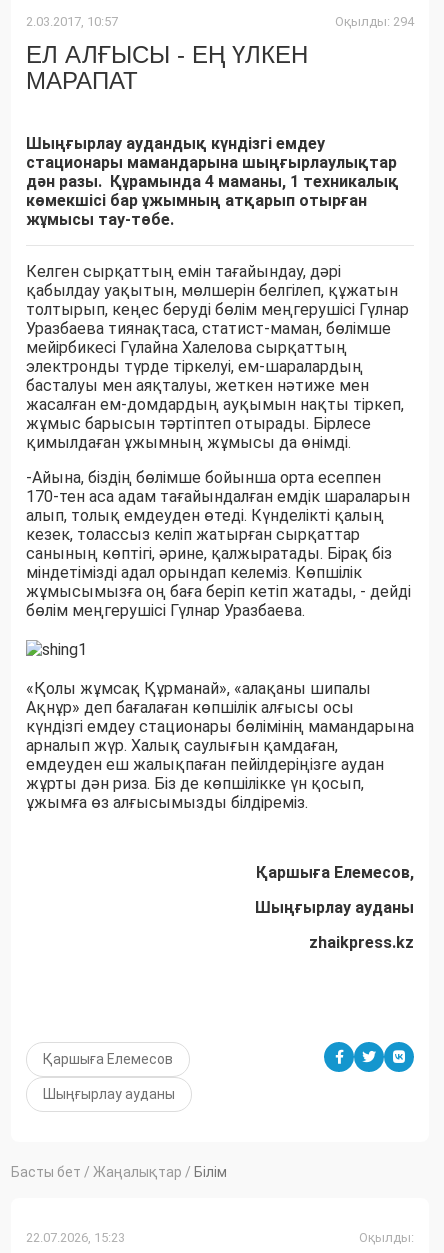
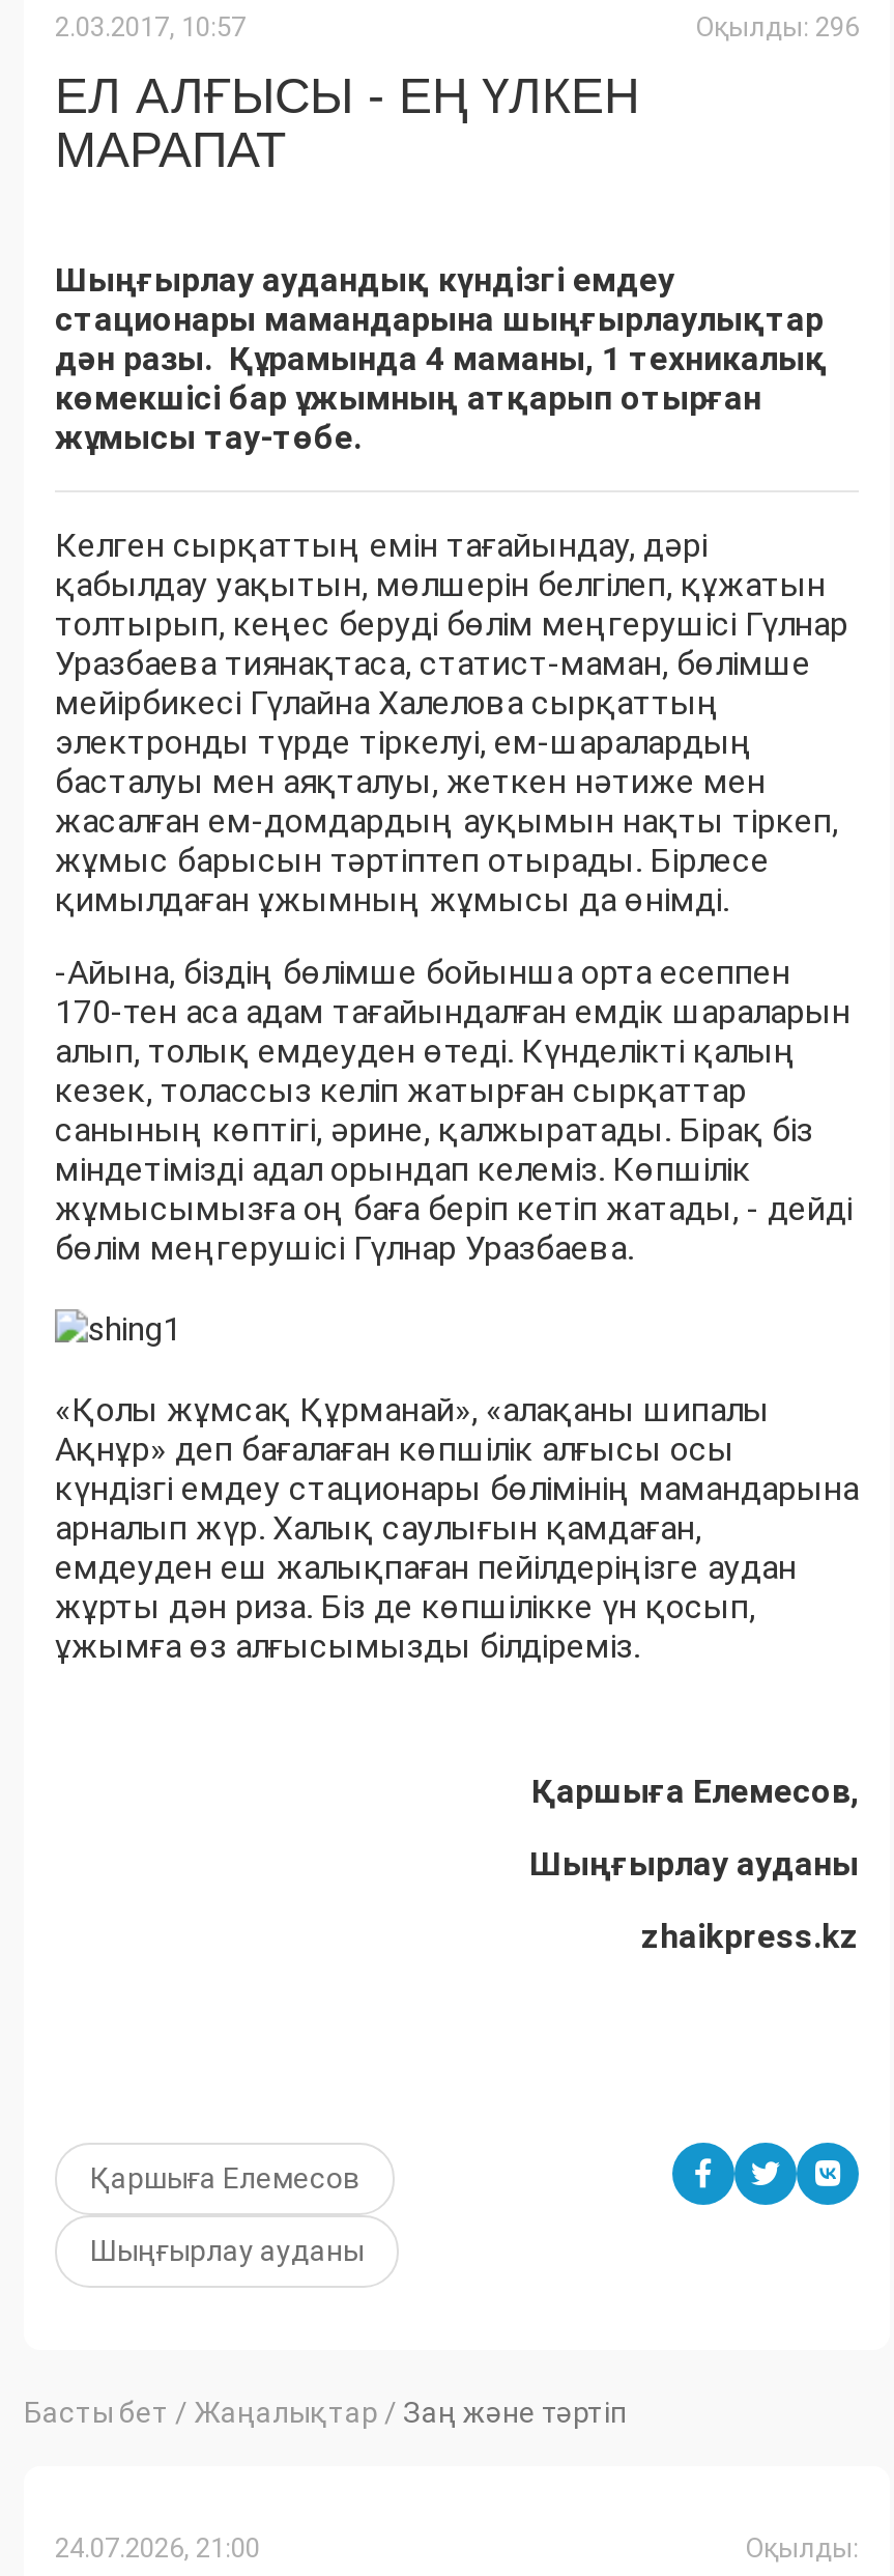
[335,14,414,29] Оқылды: 294 -> [695,12,859,43] Оқылды: 296
[11,1164,227,1180] Басты бет / Жаңалықтар / Білім -> [24,2396,627,2429] Басты бет / Жаңалықтар / Заң және тәртіп
[26,1230,125,1245] 22.07.2026, 15:23 -> [55,2533,260,2564] 24.07.2026, 21:00

